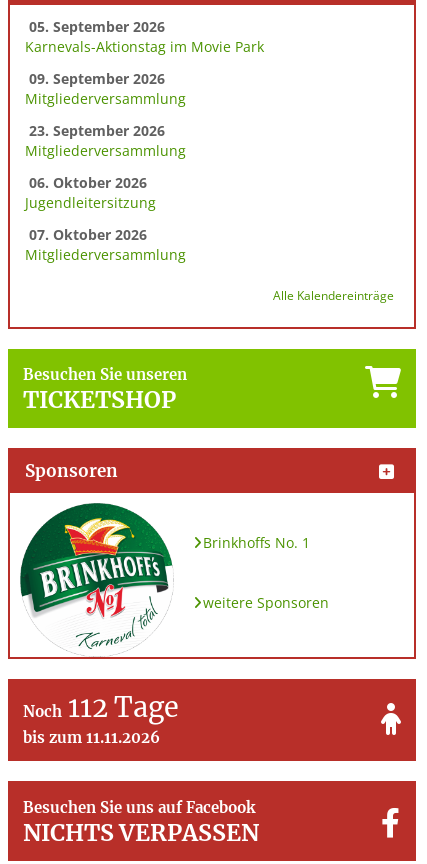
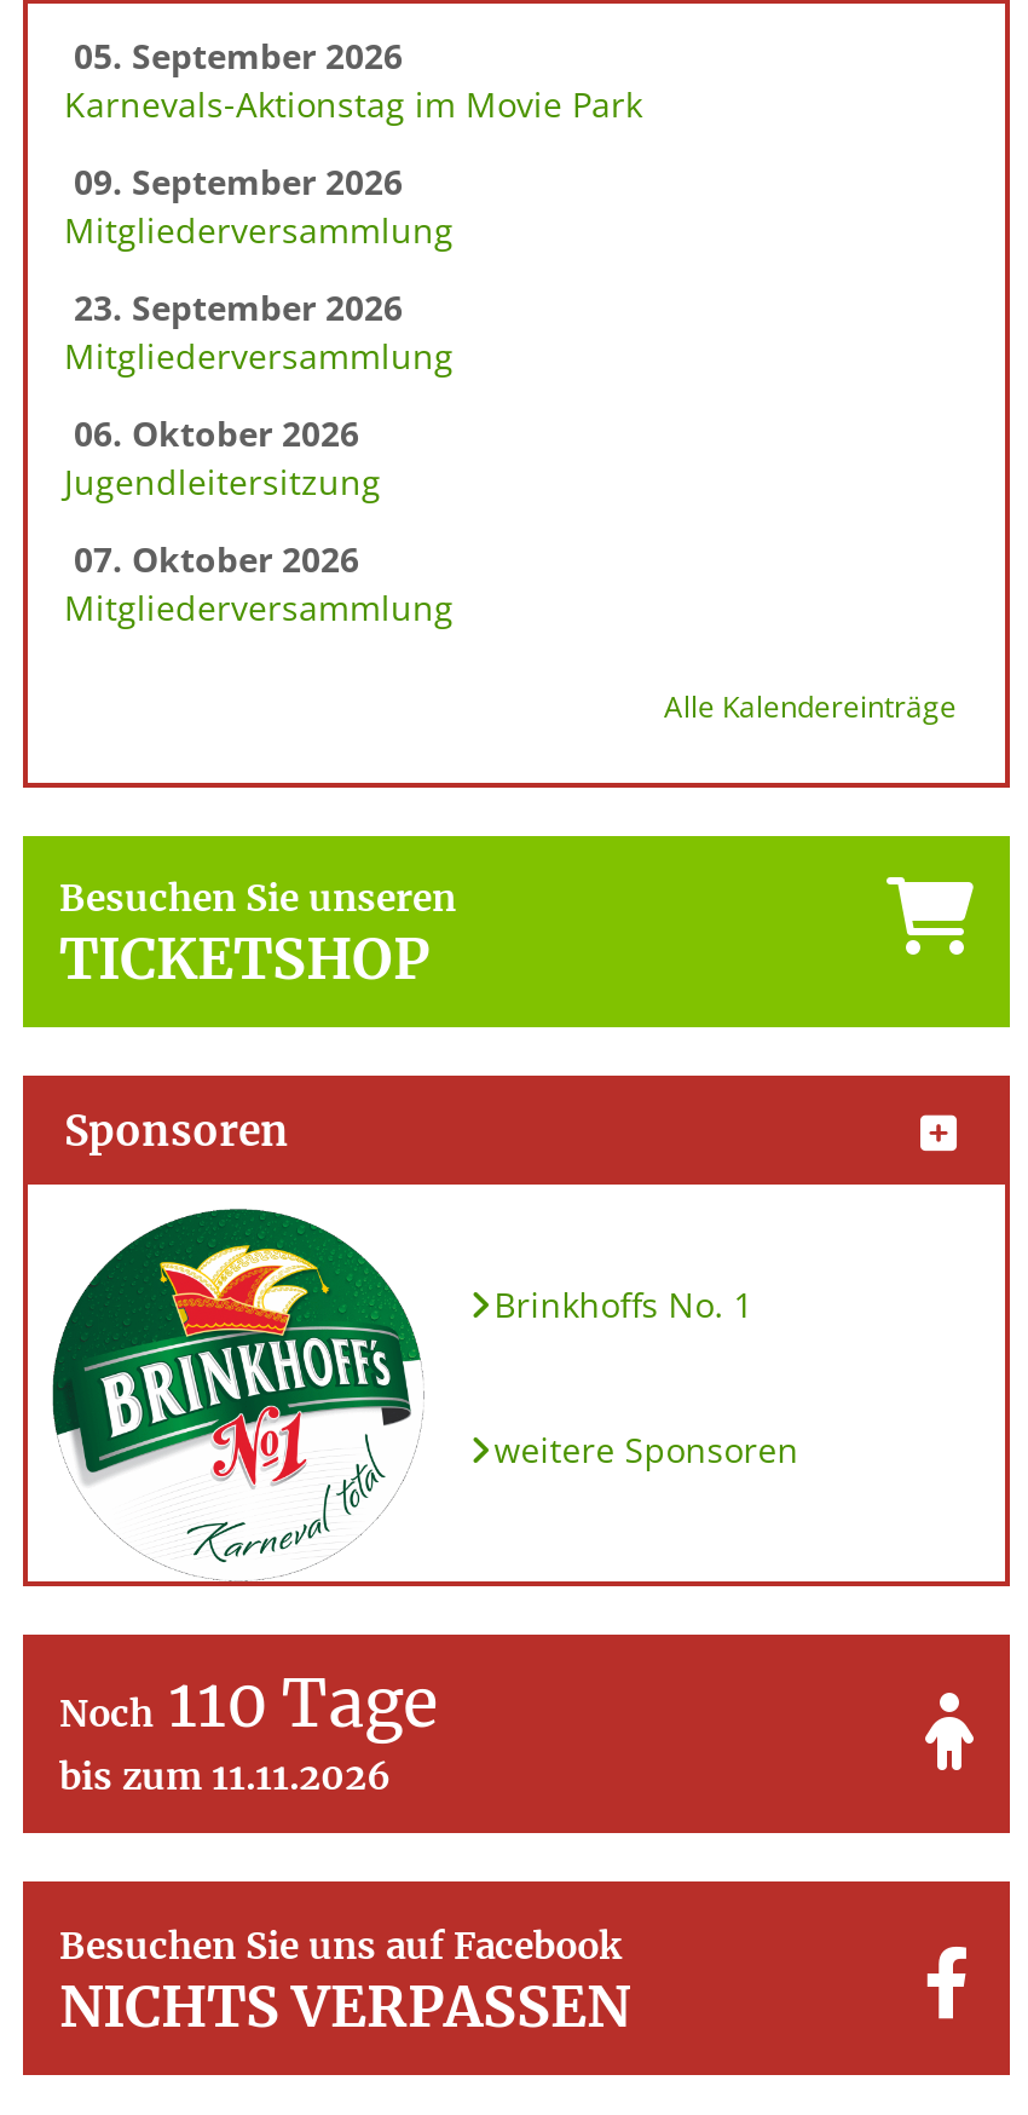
[23,690,179,724] Noch 112 Tage -> [59,1660,439,1743] Noch 110 Tage

